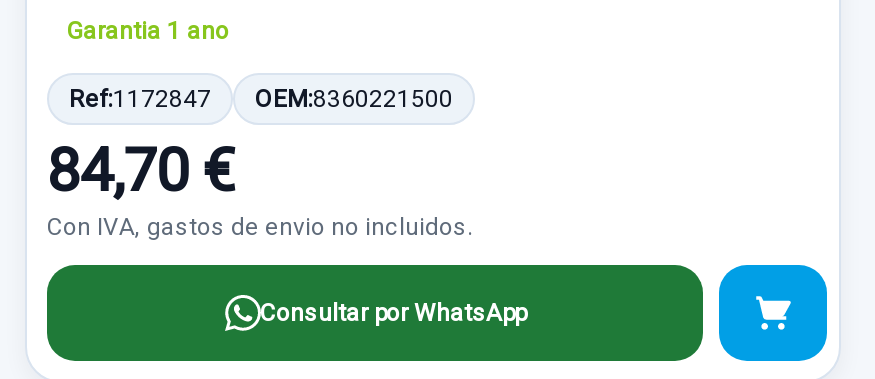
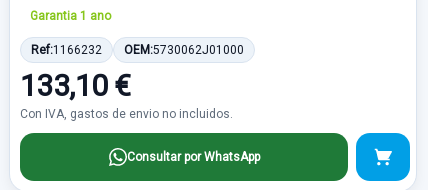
[69,85,211,113] Ref:1172847 -> [31,43,102,57] Ref:1166232
[255,85,453,113] OEM:8360221500 -> [124,43,244,57] OEM:5730062J01000
[47,135,235,205] 84,70 € -> [20,68,130,103] 133,10 €

